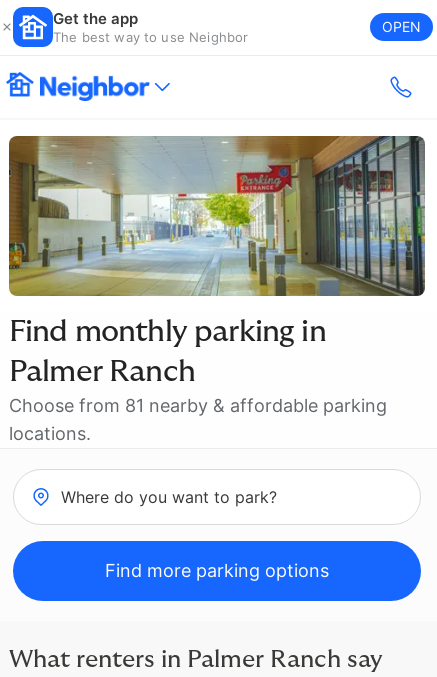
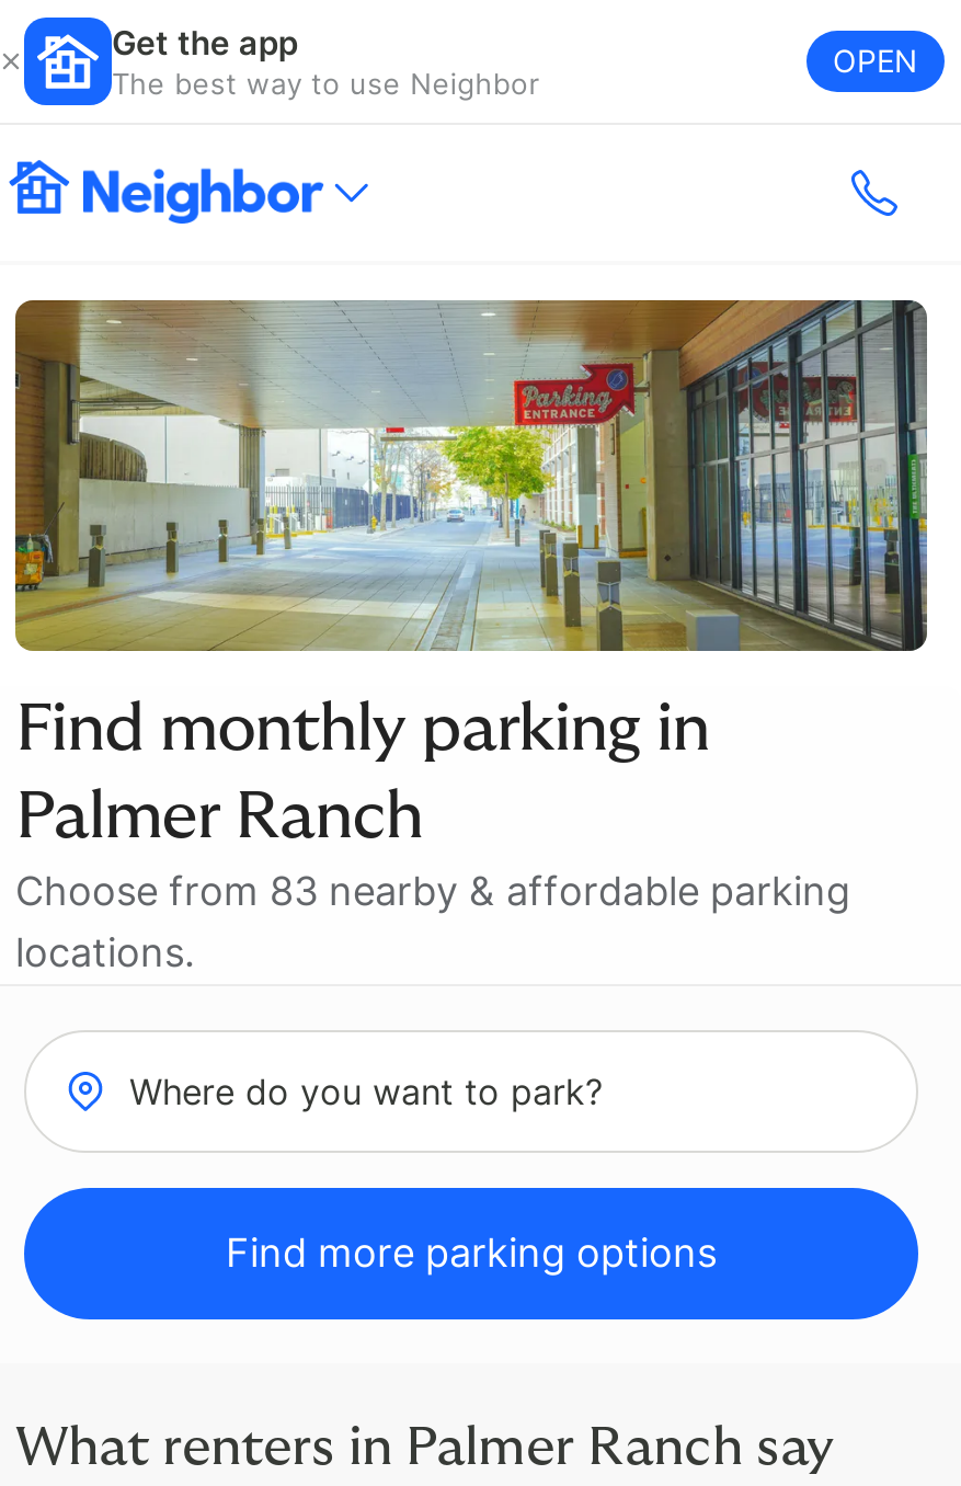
[9,395,387,416] Choose from 81 nearby & affordable parking -> [15,868,850,914] Choose from 83 nearby & affordable parking

